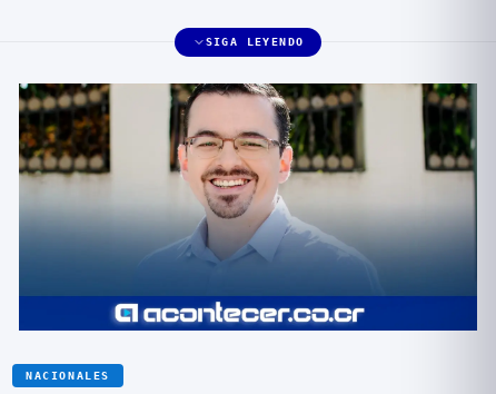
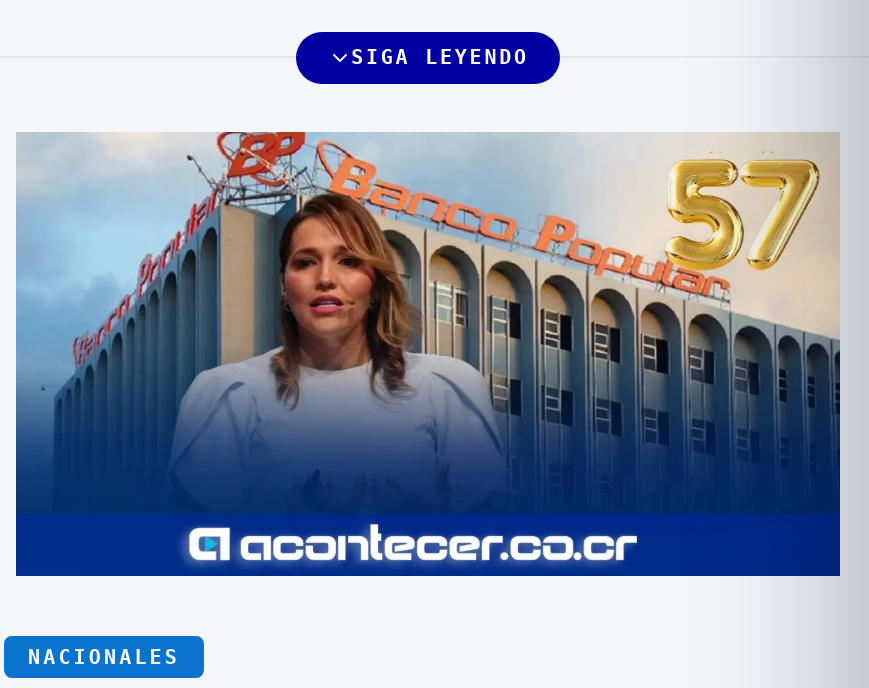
[18,82,478,295] [image] -> [16,130,840,510] [image]

